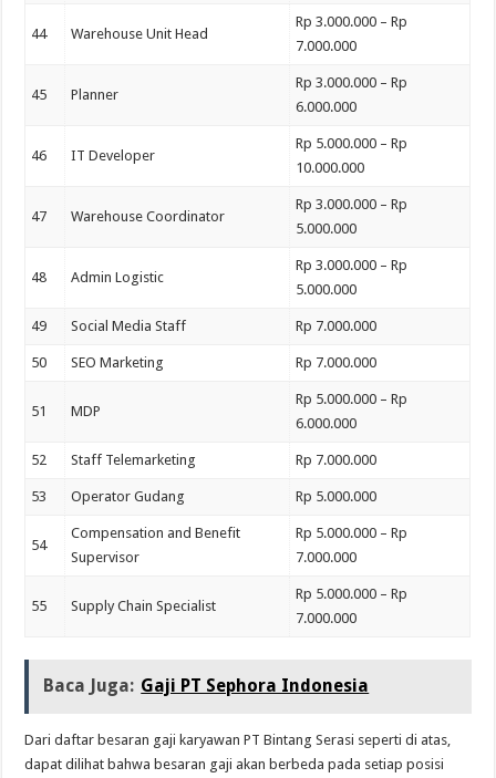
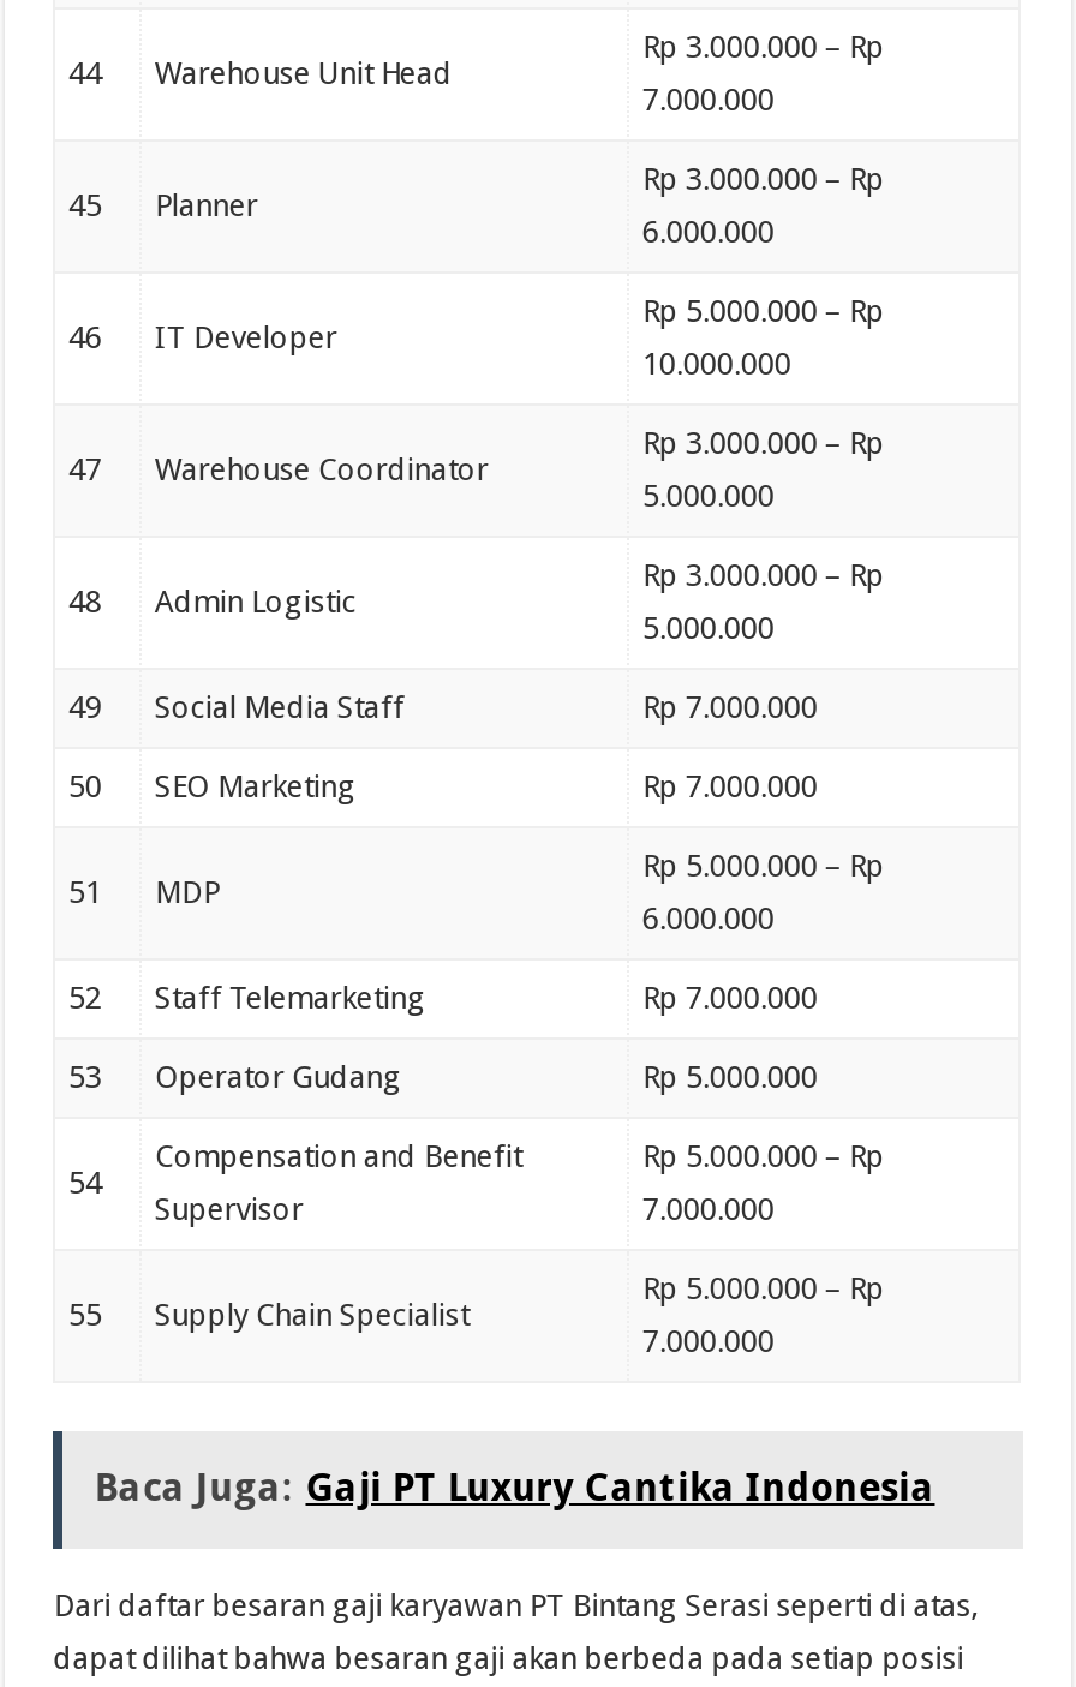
[43,675,369,696] Baca Juga: Gaji PT Sephora Indonesia -> [94,1464,935,1509] Baca Juga: Gaji PT Luxury Cantika Indonesia

